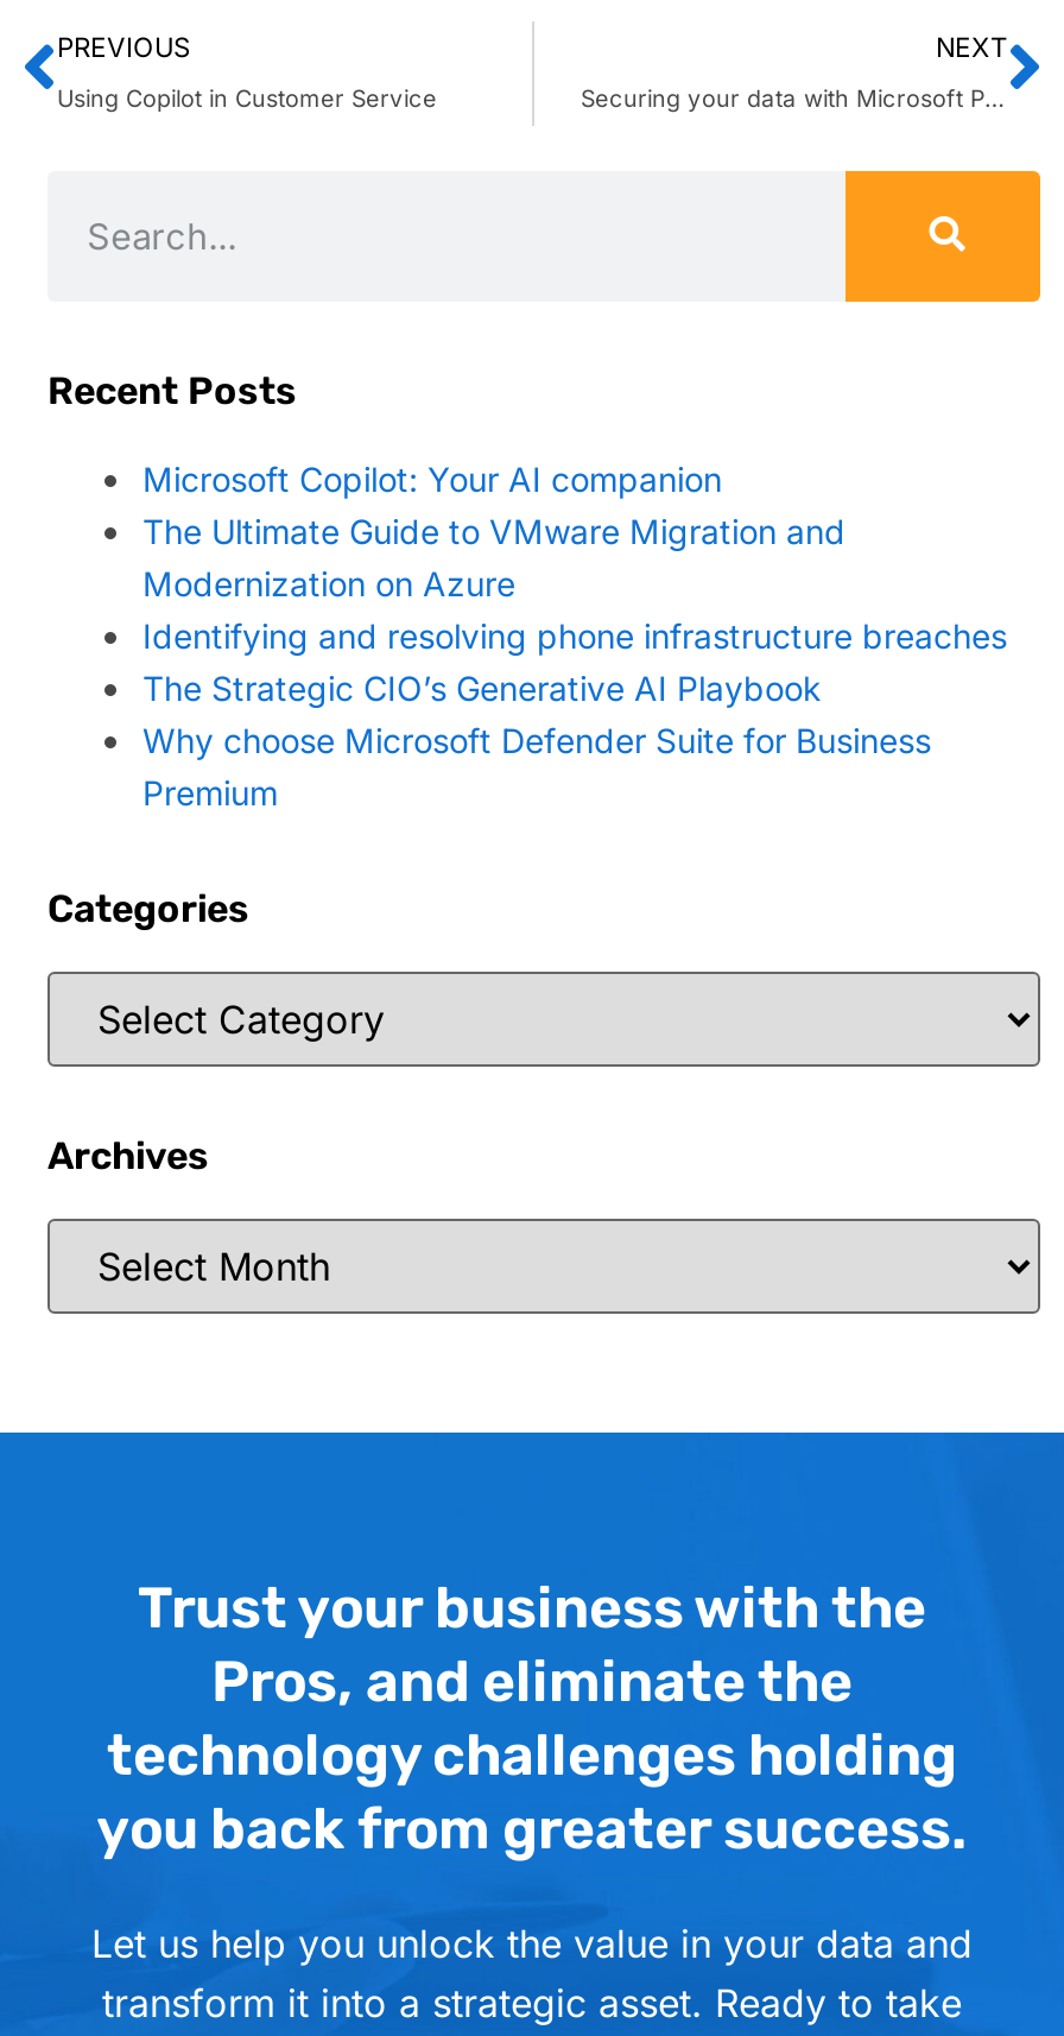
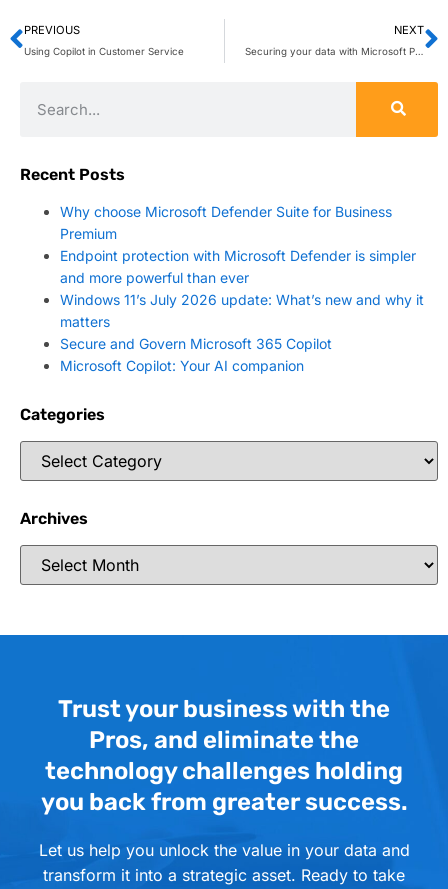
moved [142,459,722,500] -> [60,357,304,374]: Microsoft Copilot: Your AI companion
[142,512,1007,709] The Ultimate Guide to VMware Migration and | Modernization on Azure | Identifying and resolving phone infrastructure breaches | The Strategic CIO’s Generative AI Playbook -> none
moved [142,721,931,813] -> [60,203,392,242]: Why choose Microsoft Defender Suite for Business | Premium
none -> [60,247,424,352] Endpoint protection with Microsoft Defender is simpler | and more powerful than ever | Windows 11’s July 2026 update: What’s new and why it | matters | Secure and Govern Microsoft 365 Copilot

